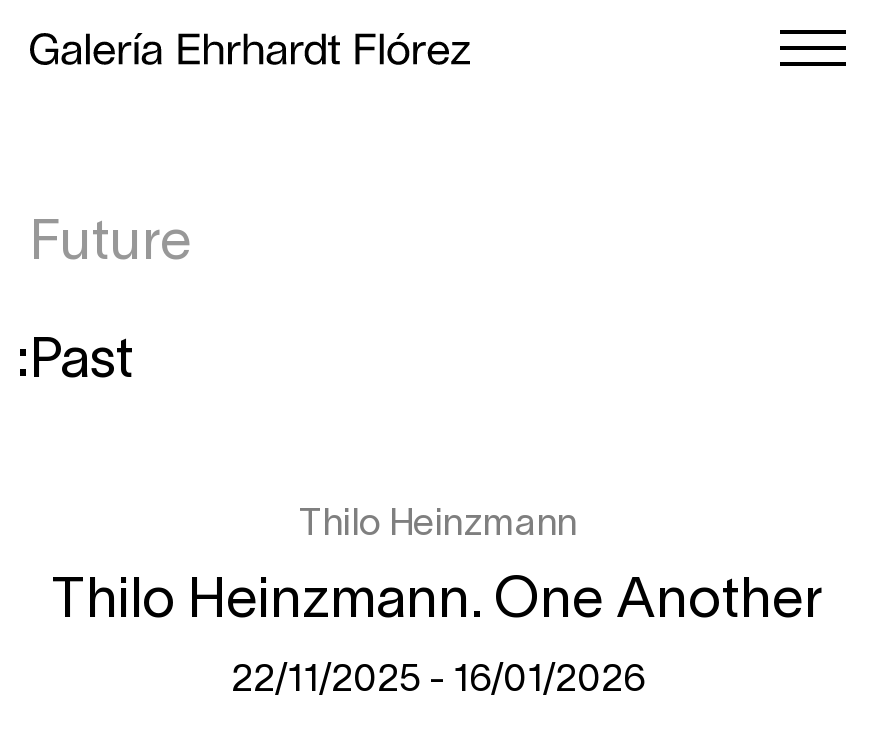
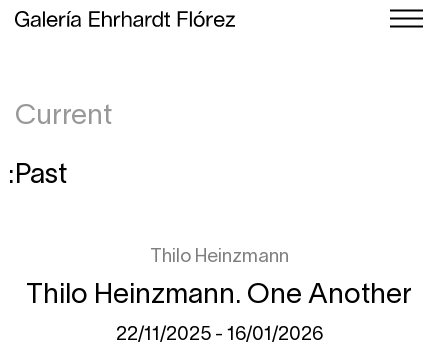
[30,219,192,271] Future -> [15,104,112,130] Current

